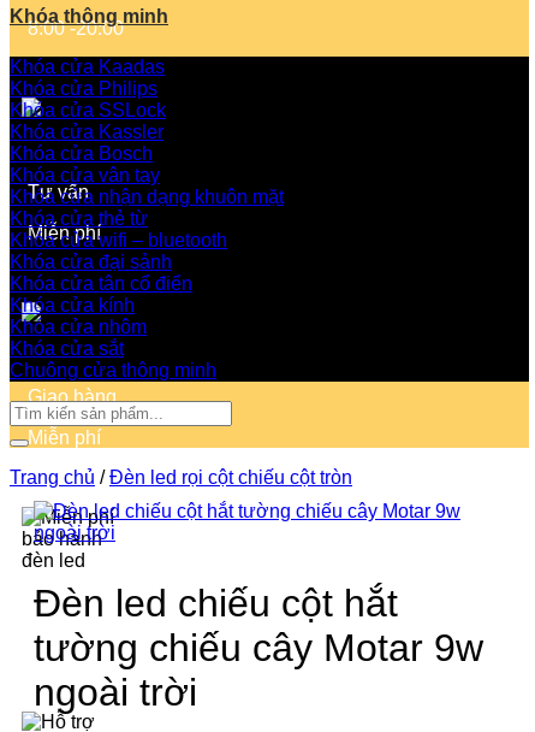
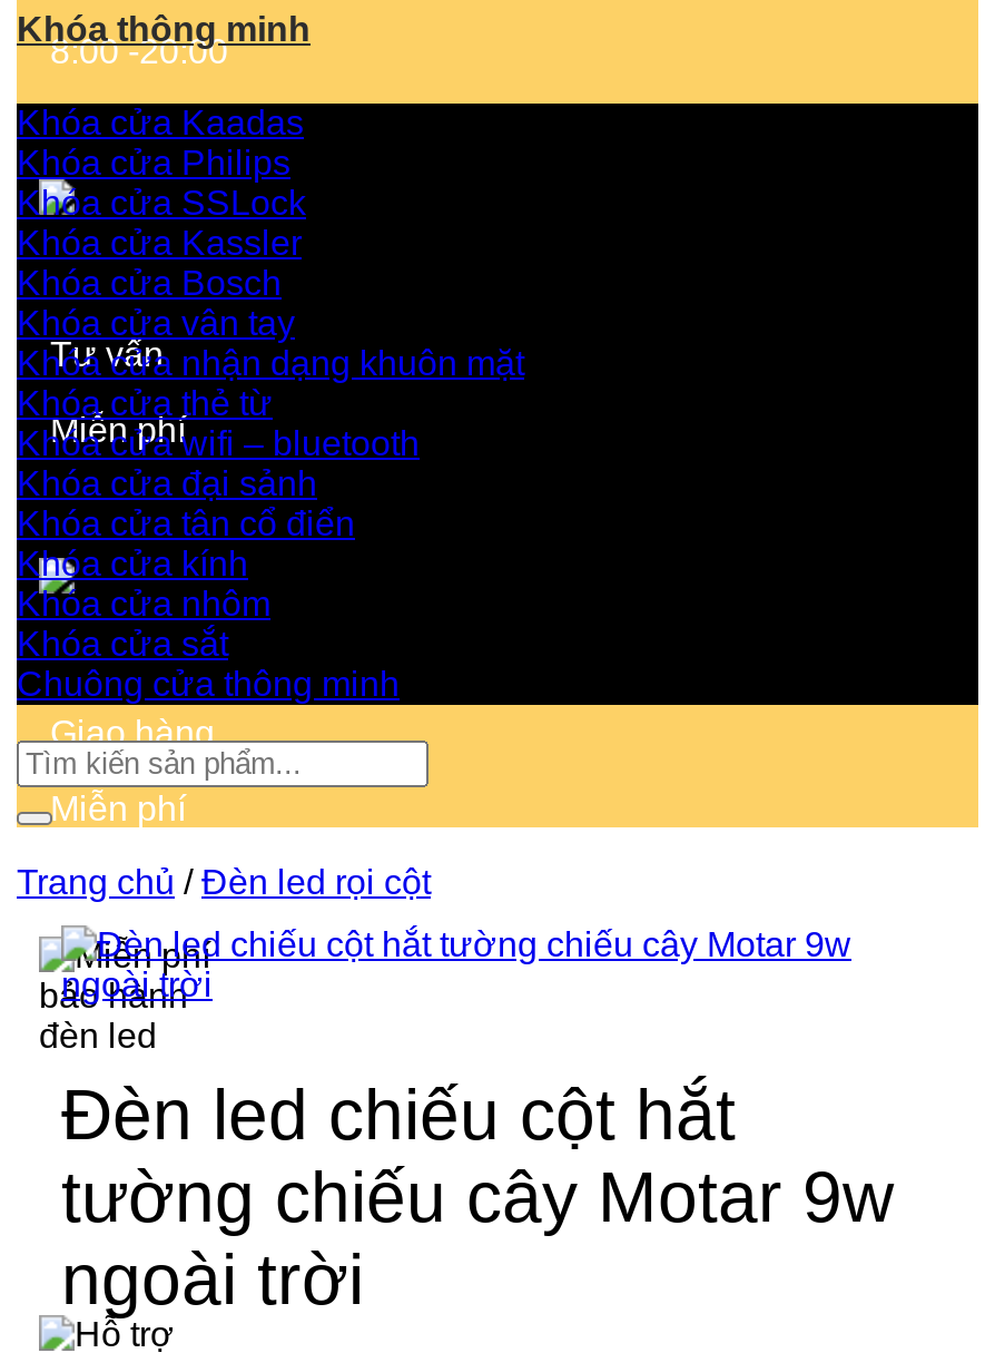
[10,467,352,488] Trang chủ / Đèn led rọi cột chiếu cột tròn -> [17,863,431,901] Trang chủ / Đèn led rọi cột

